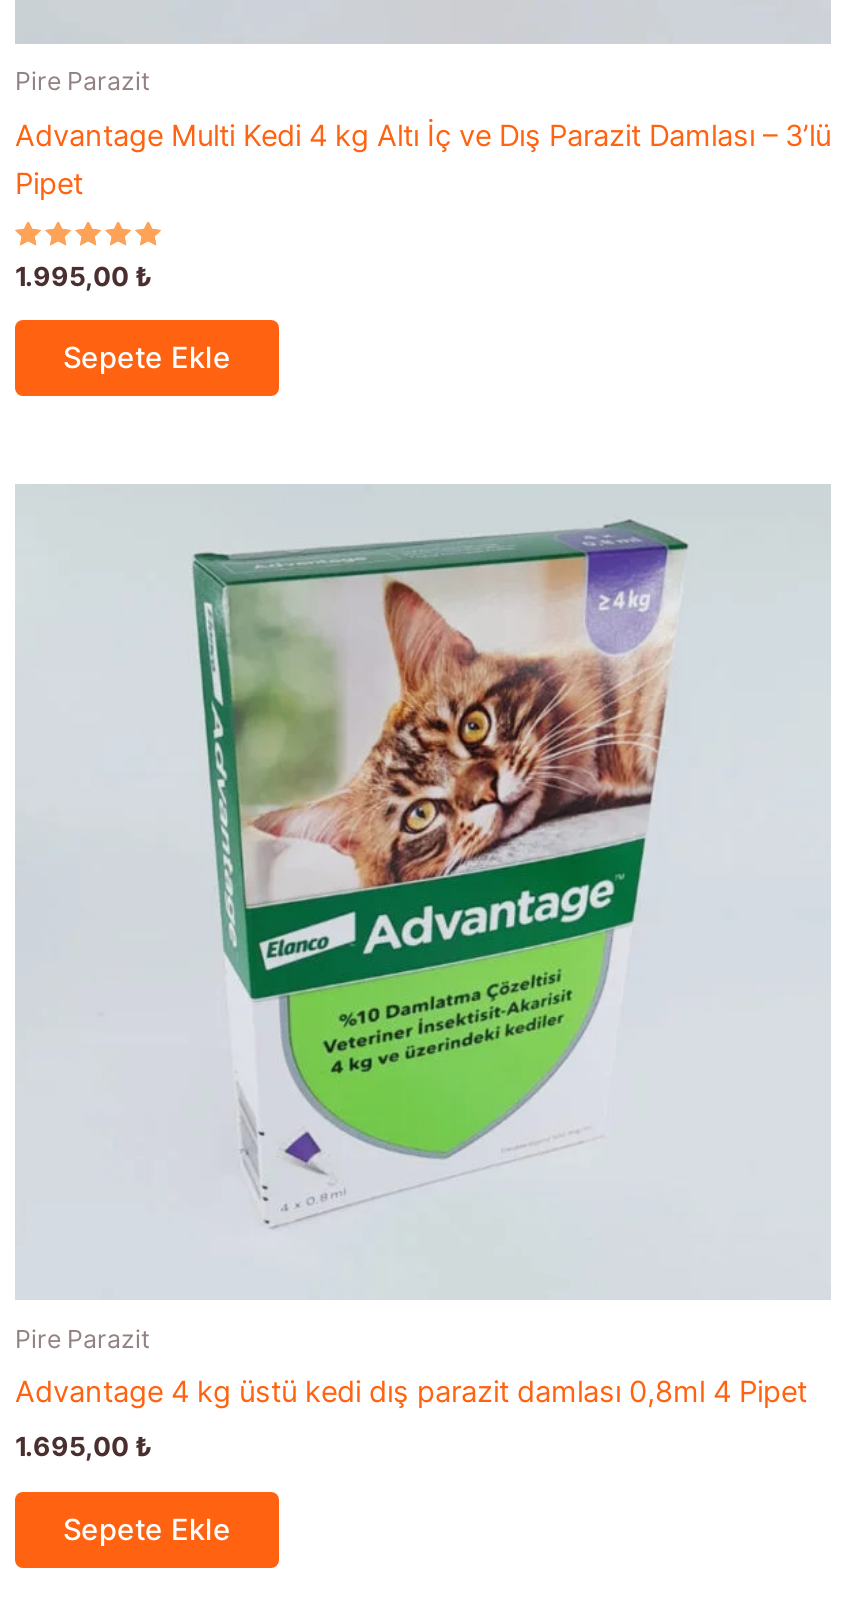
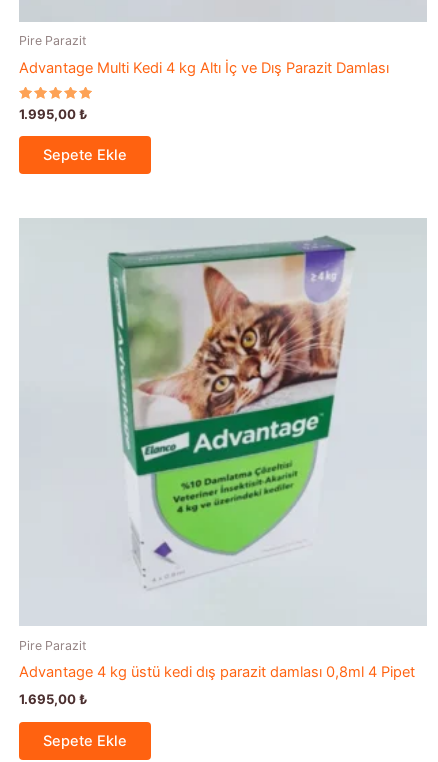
[15,117,831,201] Advantage Multi Kedi 4 kg Altı İç ve Dış Parazit Damlası – 3’lü | Pipet -> [19,58,389,76] Advantage Multi Kedi 4 kg Altı İç ve Dış Parazit Damlası

